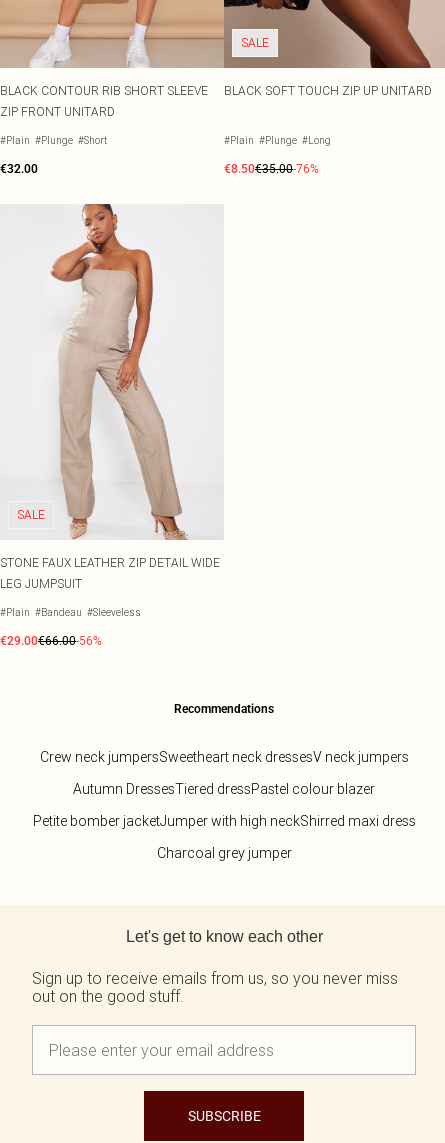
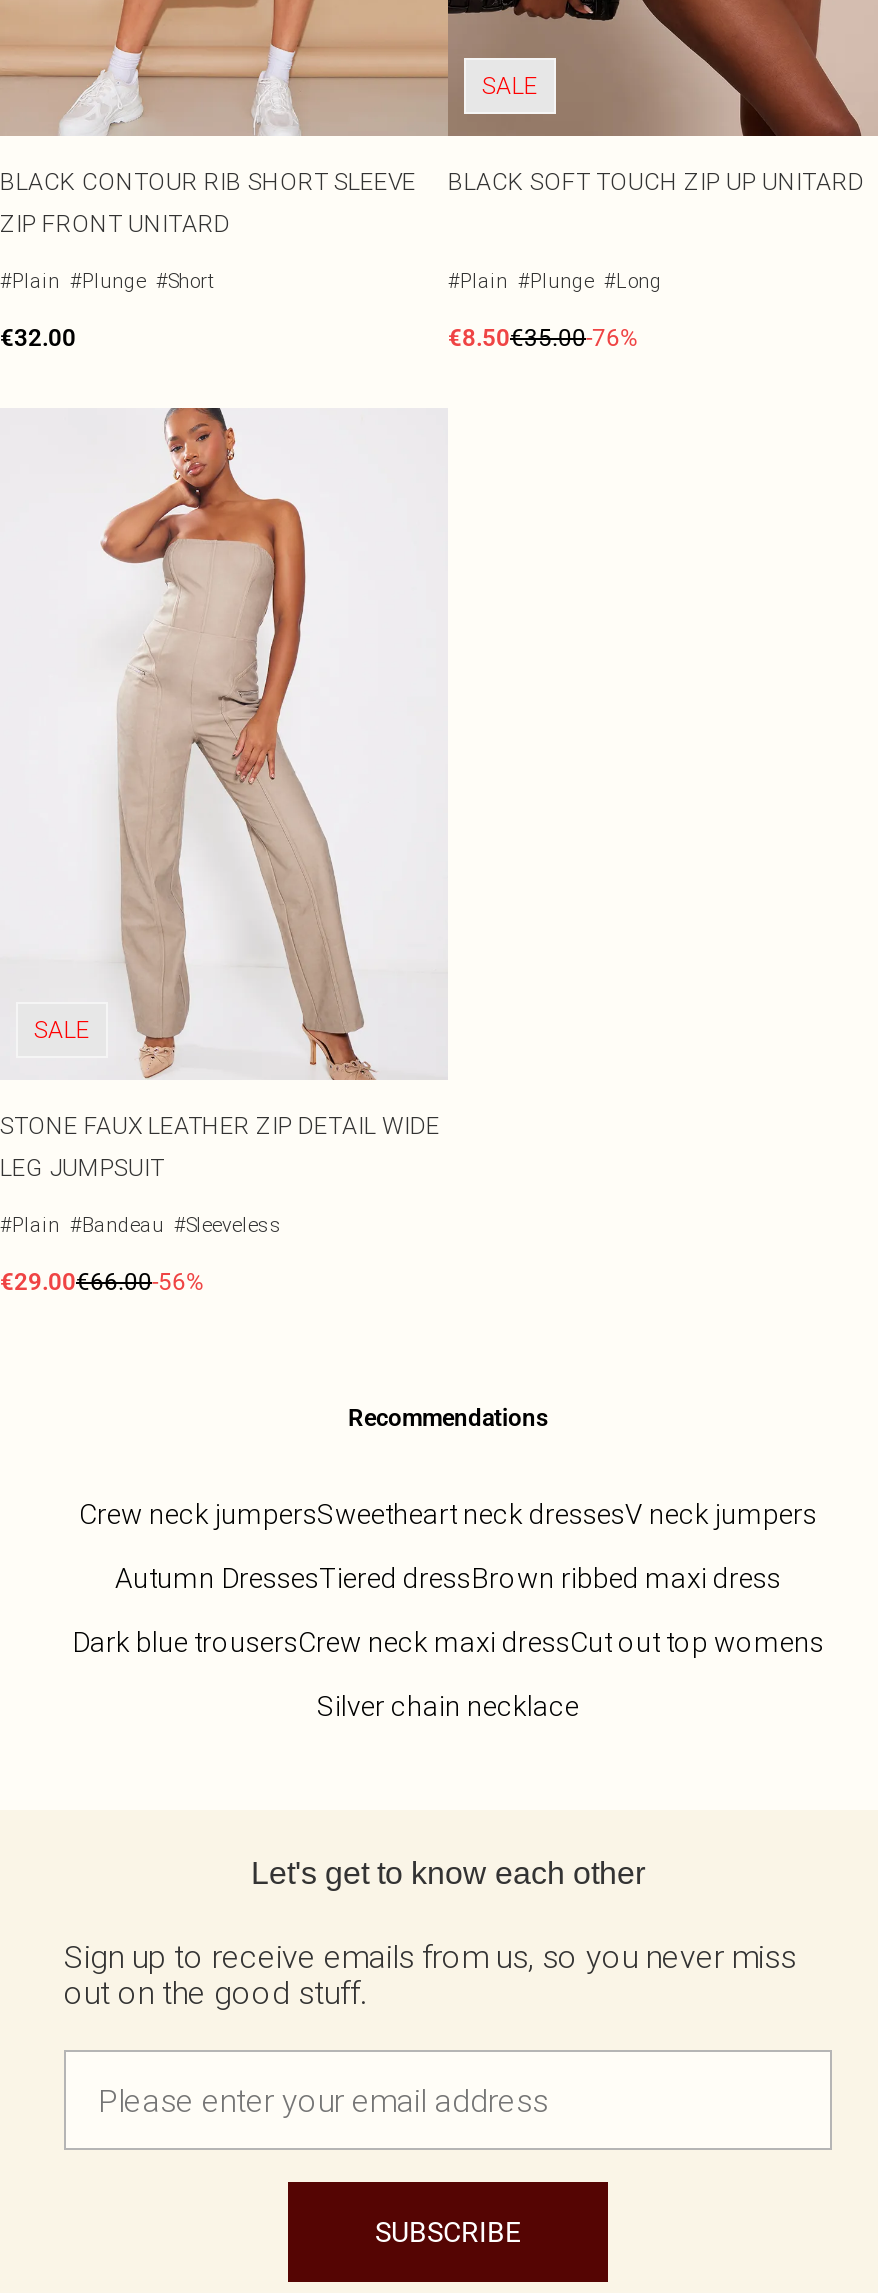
[73,780,375,798] Autumn DressesTiered dressPastel colour blazer -> [115,1560,781,1596] Autumn DressesTiered dressBrown ribbed maxi dress
[32,812,415,830] Petite bomber jacketJumper with high neckShirred maxi dress -> [72,1624,824,1660] Dark blue trousersCrew neck maxi dressCut out top womens
[156,844,291,862] Charcoal grey jumper -> [317,1688,579,1724] Silver chain necklace

